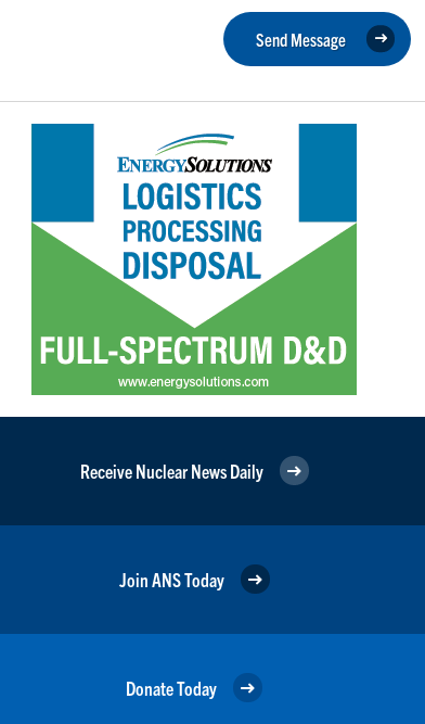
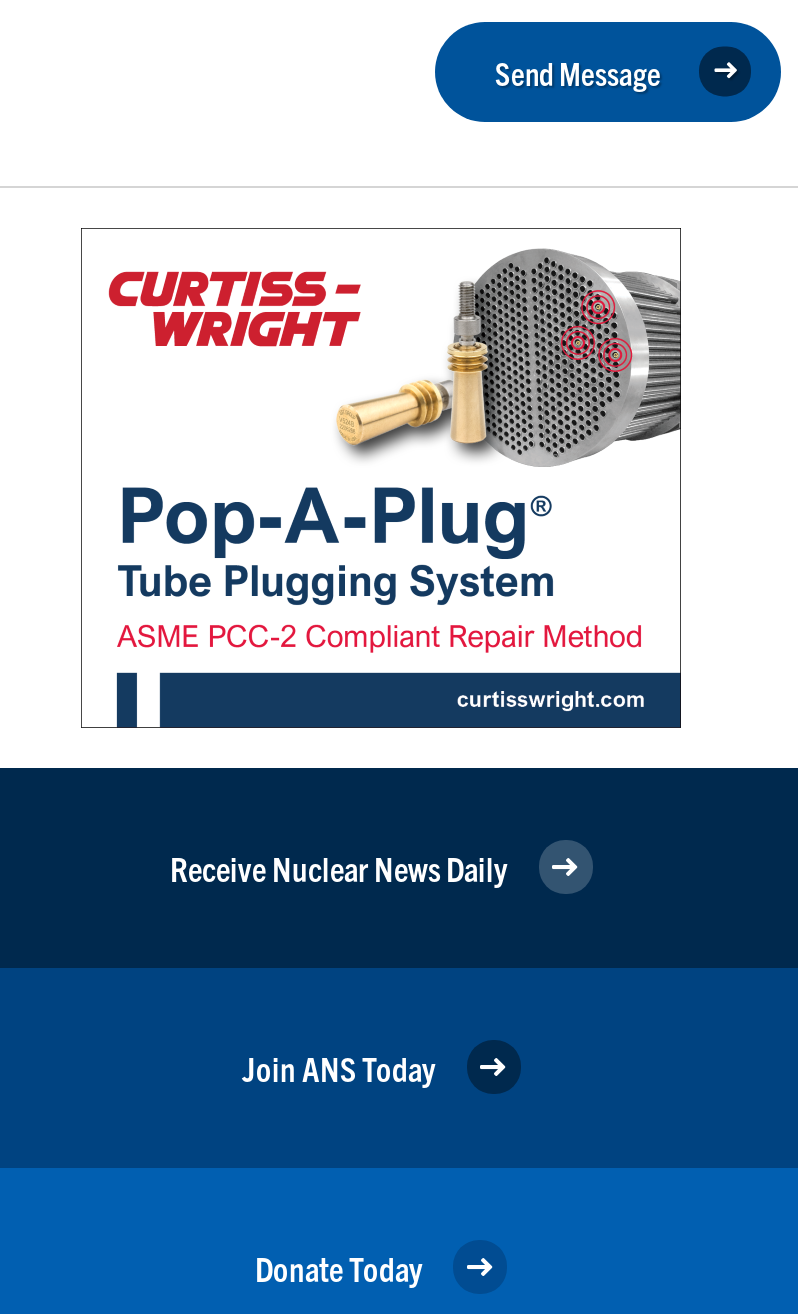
[30,123,358,396] [image] -> [81,228,683,730] [image]

